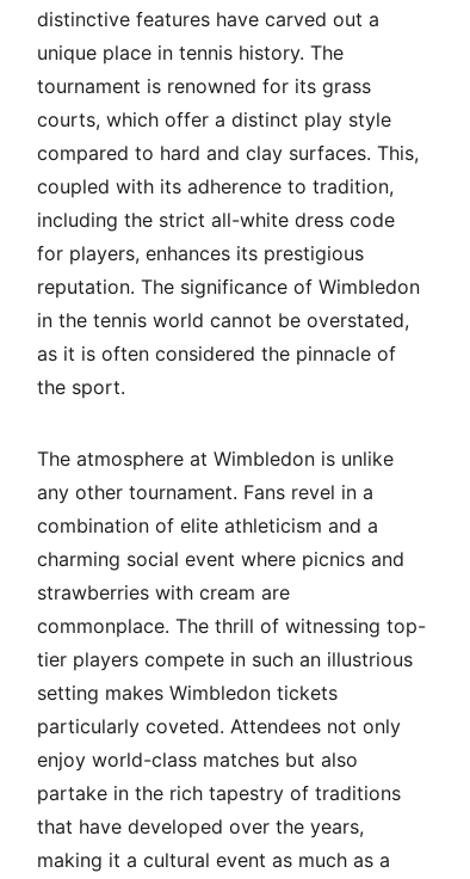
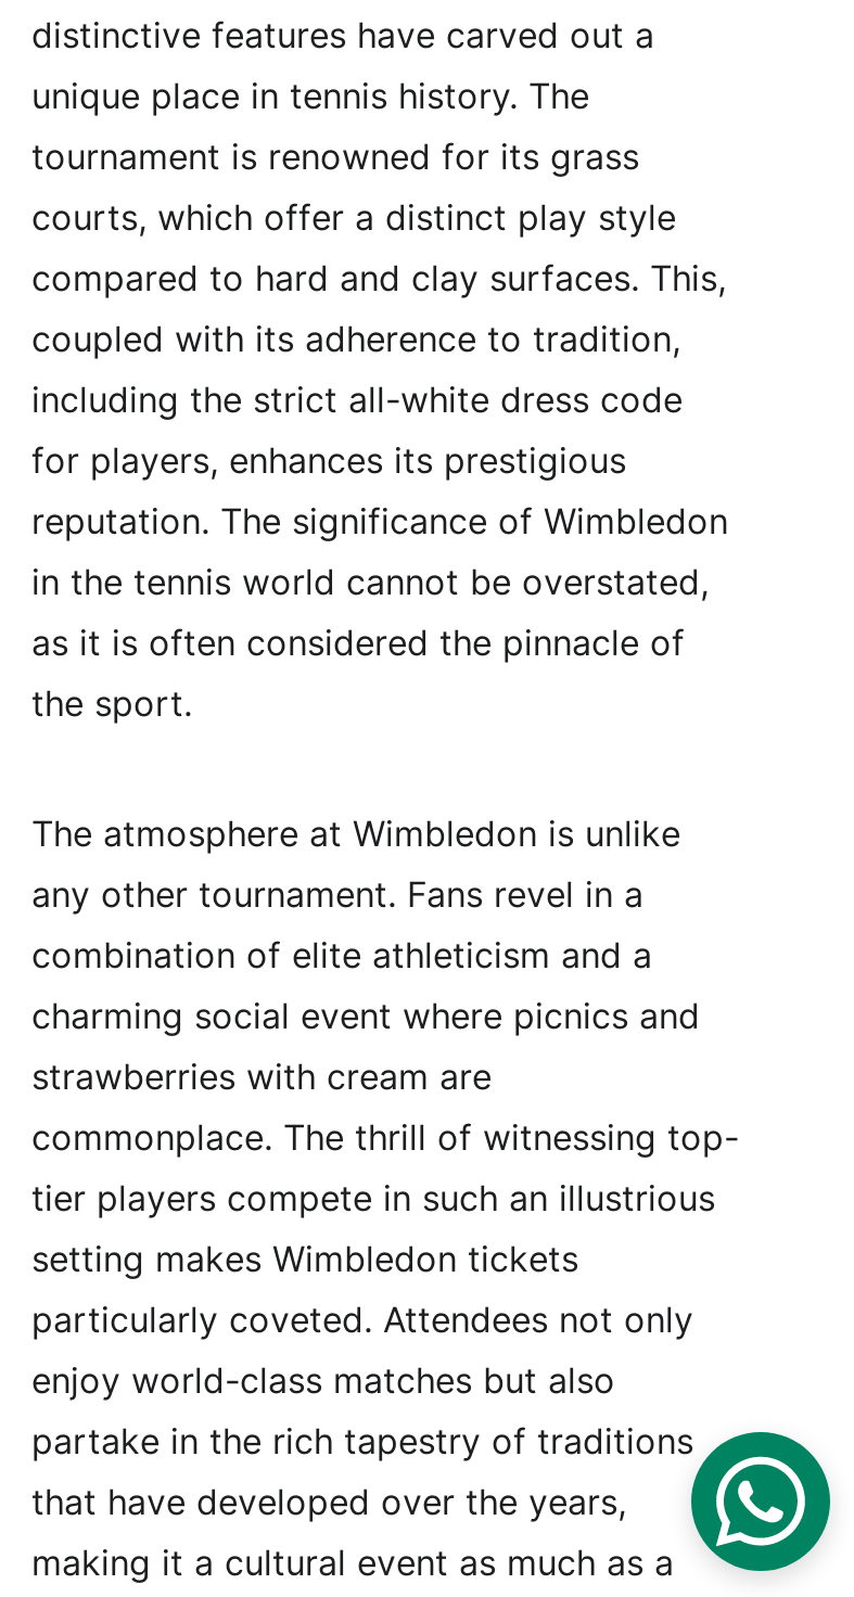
none -> [687,1428,834,1580] [image]

